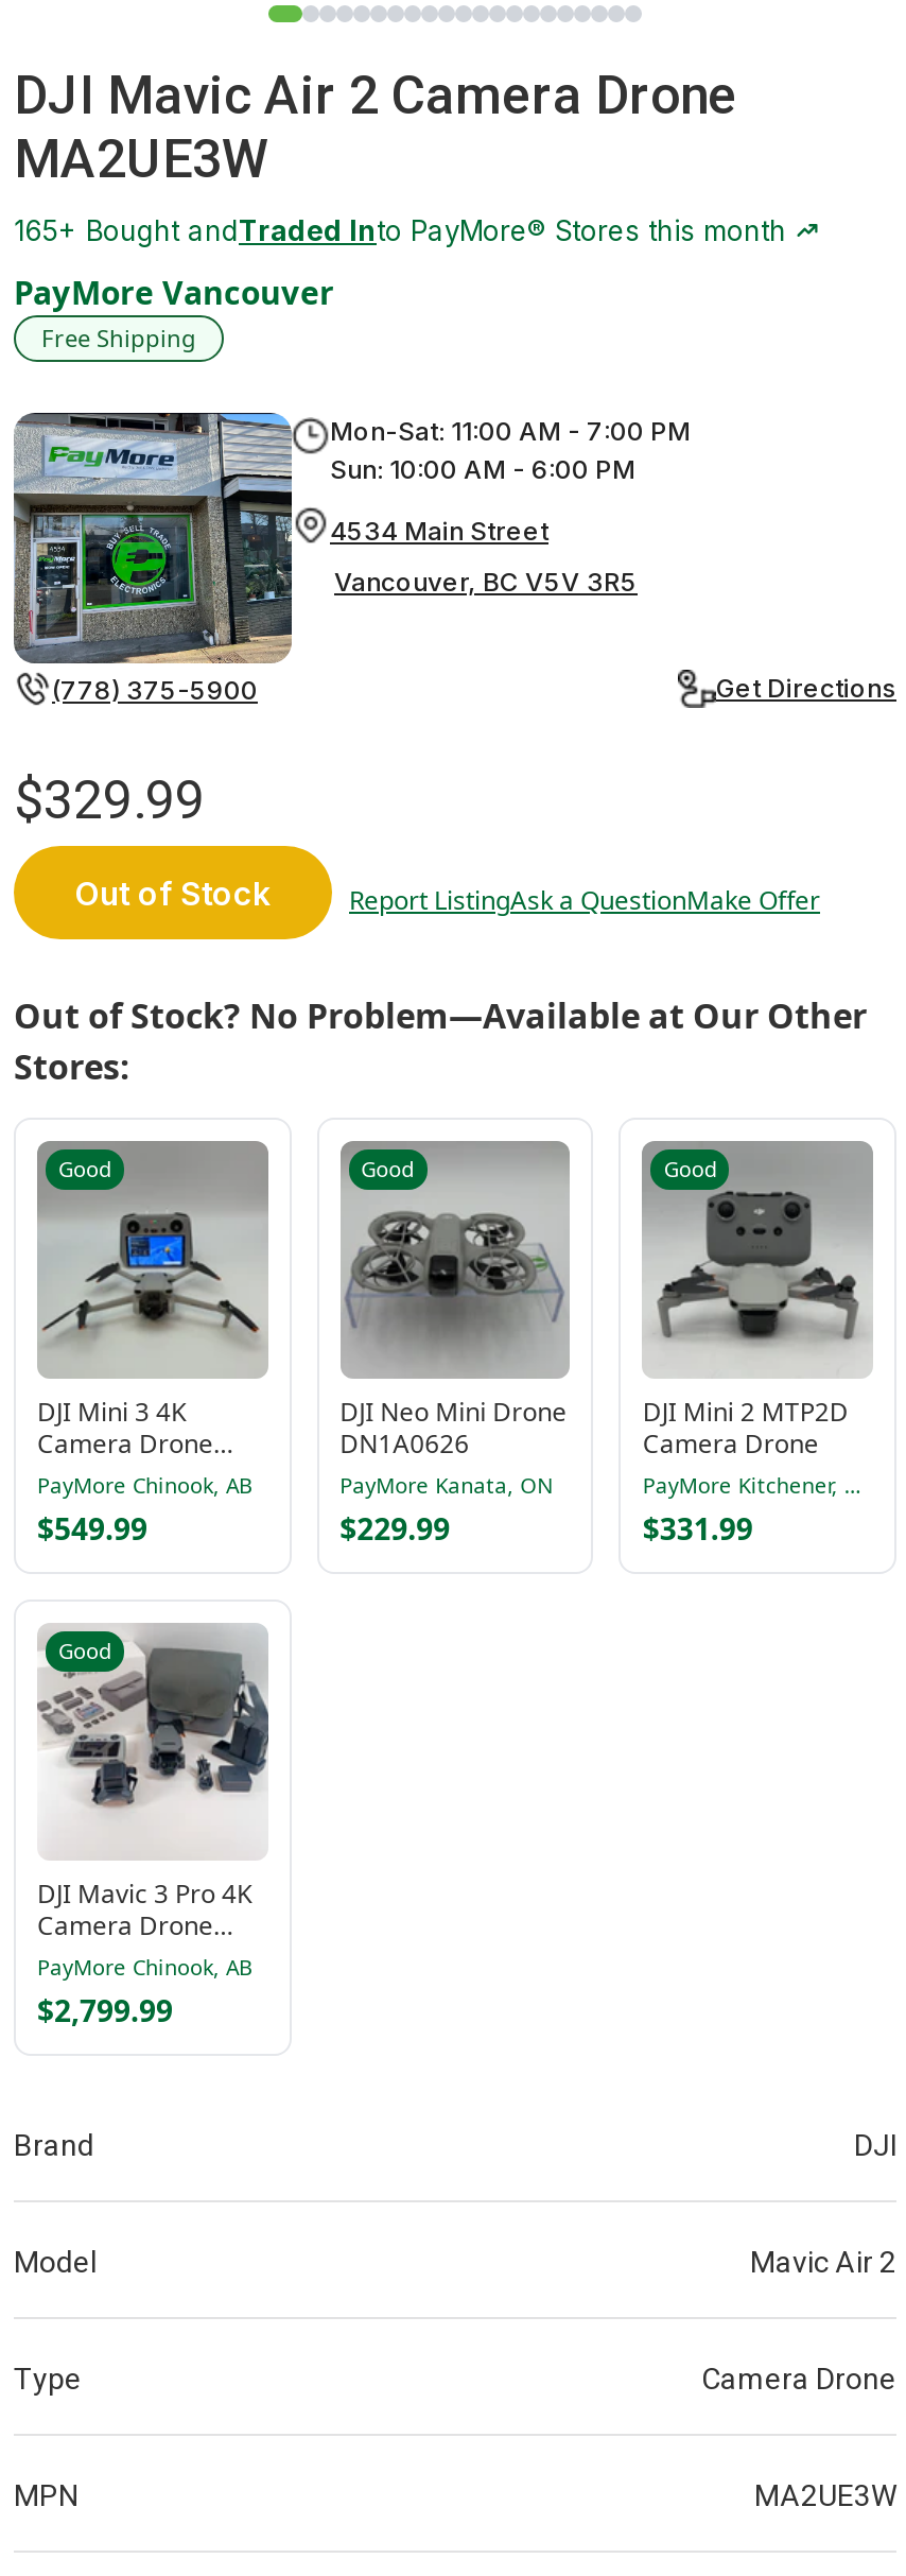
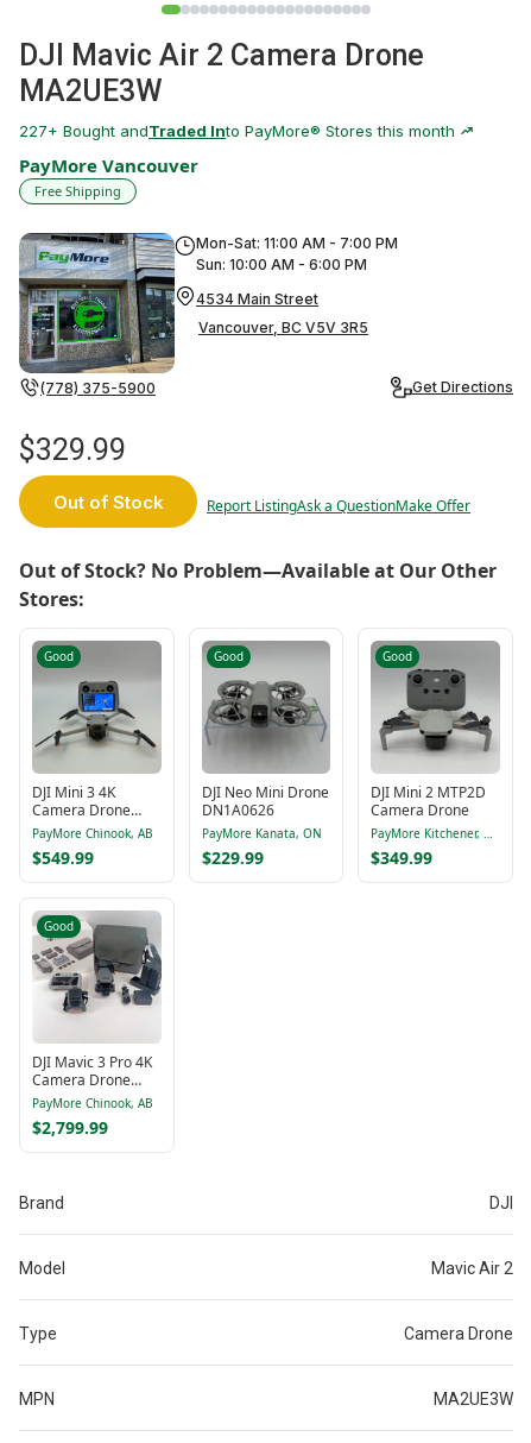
[14,213,786,247] 165+ Bought andTraded Into PayMore® Stores this month -> [19,121,455,140] 227+ Bought andTraded Into PayMore® Stores this month
[642,1508,753,1549] $331.99 -> [371,846,433,869] $349.99

